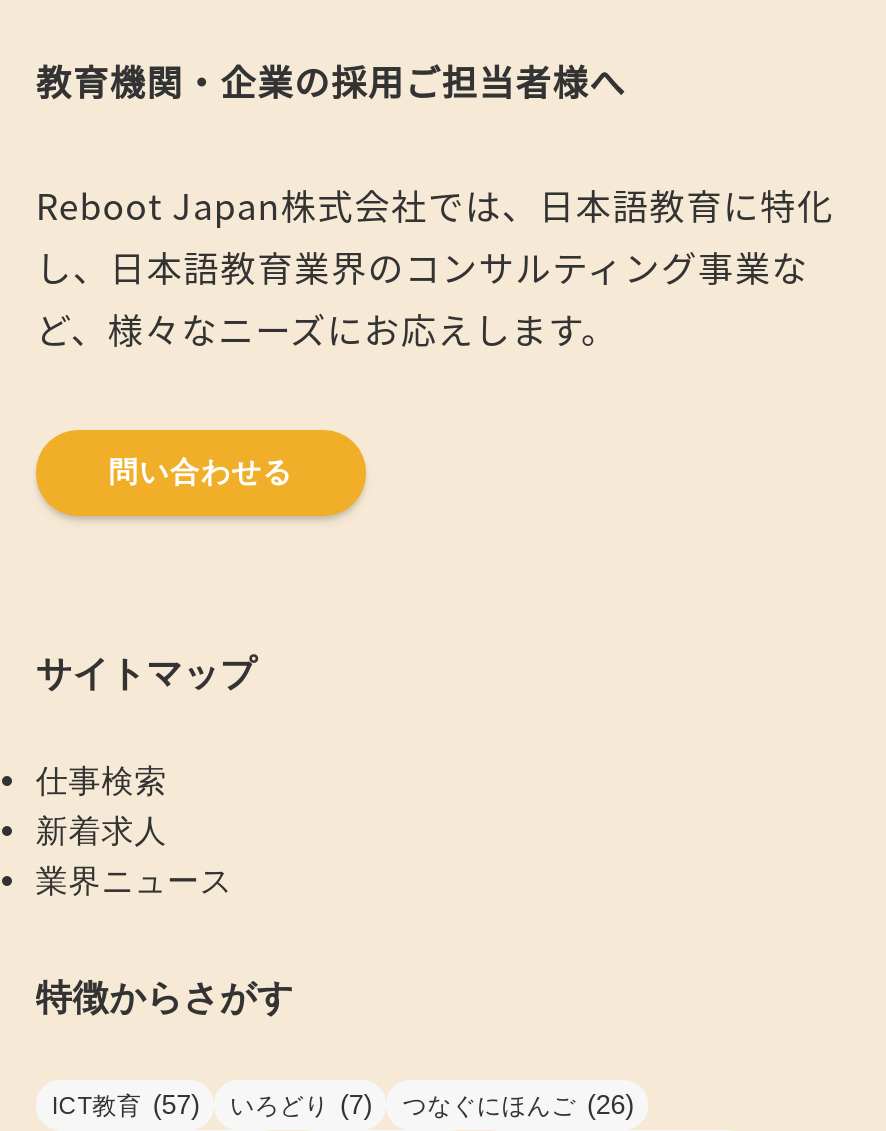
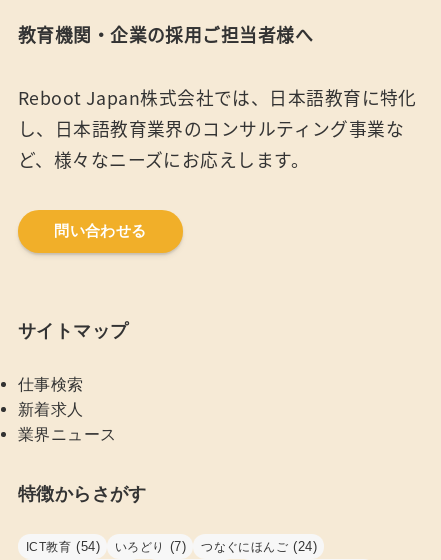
[52,1090,200,1120] ICT教育(57) -> [26,539,100,554] ICT教育(54)
[402,1090,634,1120] つなぐにほんご(26) -> [201,539,317,554] つなぐにほんご(24)

